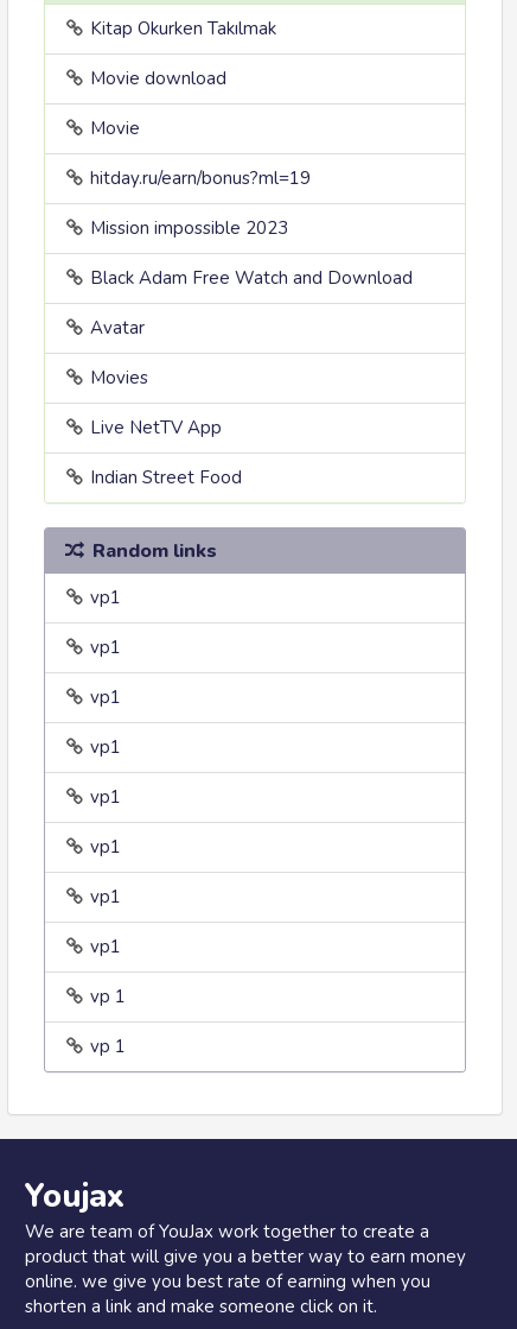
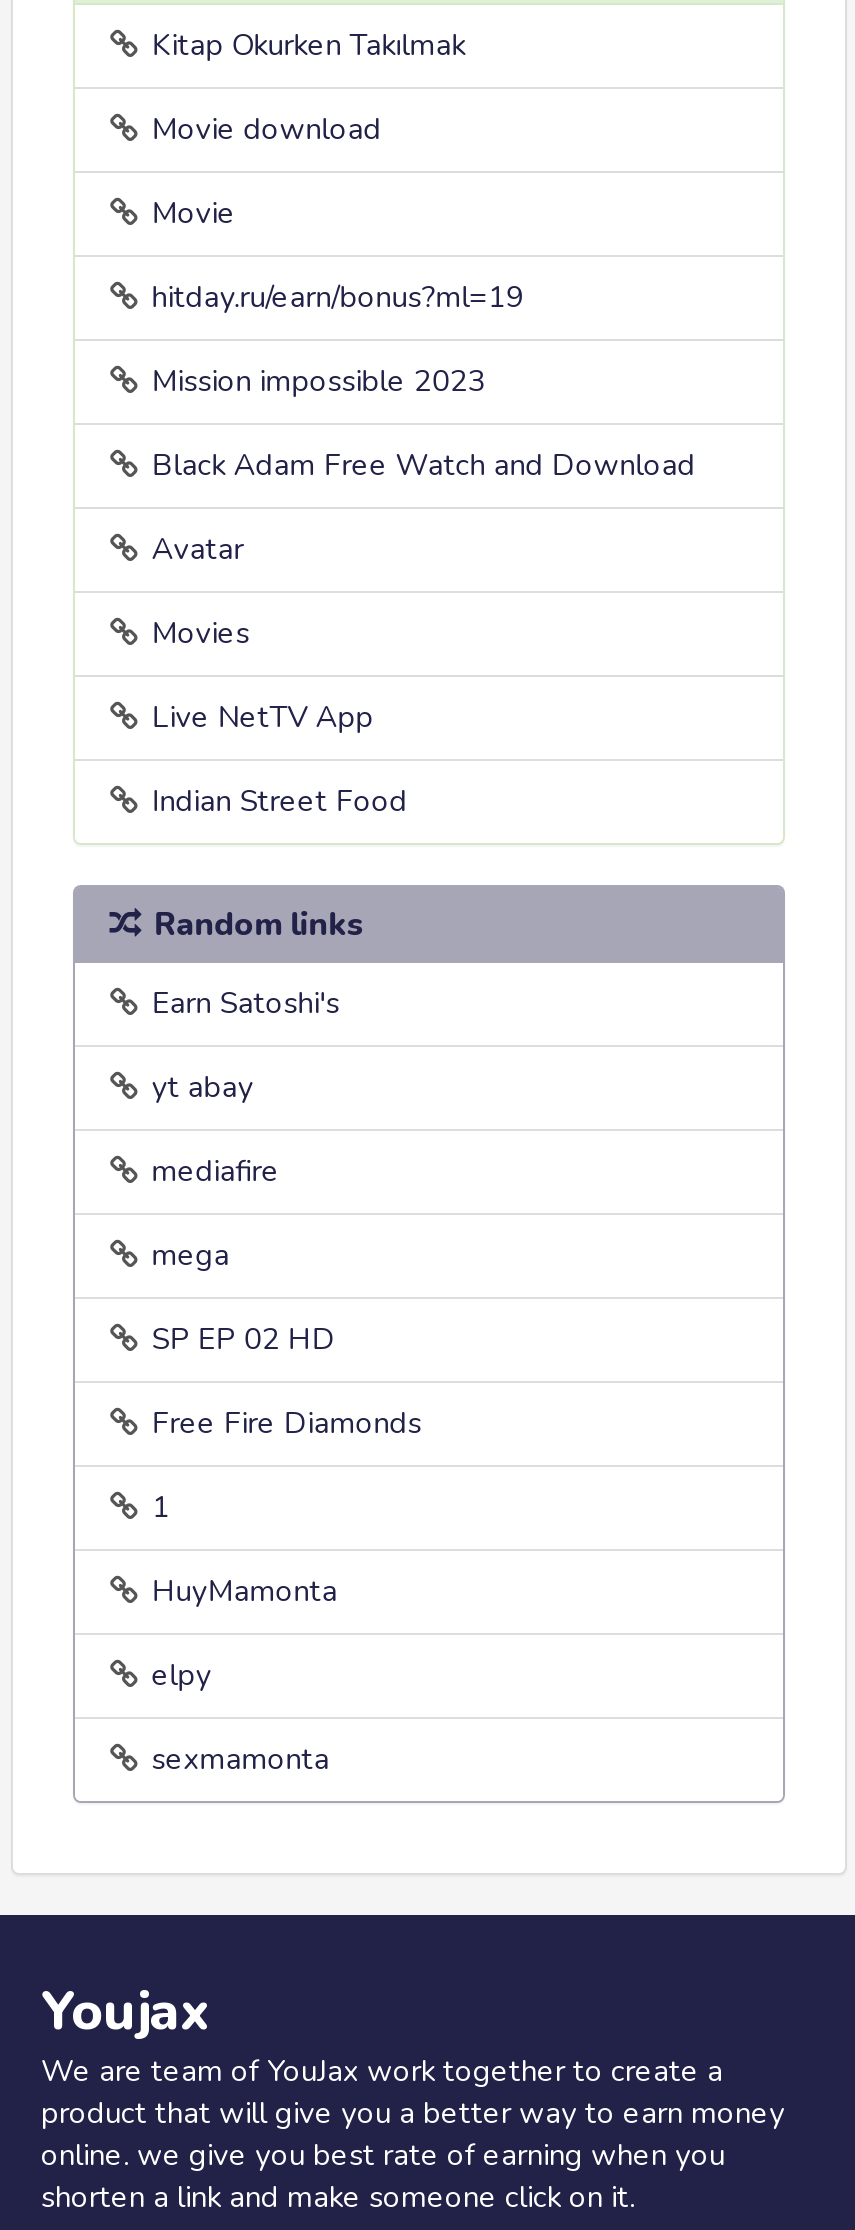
[90,586,121,609] vp1 -> [152,983,340,1023] Earn Satoshi's
[90,635,121,659] vp1 -> [152,1067,254,1107] yt abay
[90,685,121,709] vp1 -> [152,1151,280,1191] mediafire
[90,735,121,759] vp1 -> [152,1235,230,1275] mega
[90,785,121,809] vp1 -> [152,1319,336,1359] SP EP 02 HD
[90,835,121,859] vp1 -> [152,1403,422,1443] Free Fire Diamonds
[90,885,121,909] vp1 -> [152,1487,170,1527] 1
[90,935,121,958] vp1 -> [152,1571,338,1611] HuyMamonta
[90,985,126,1008] vp 1 -> [152,1655,212,1695] elpy
[90,1034,126,1058] vp 1 -> [152,1739,330,1779] sexmamonta

